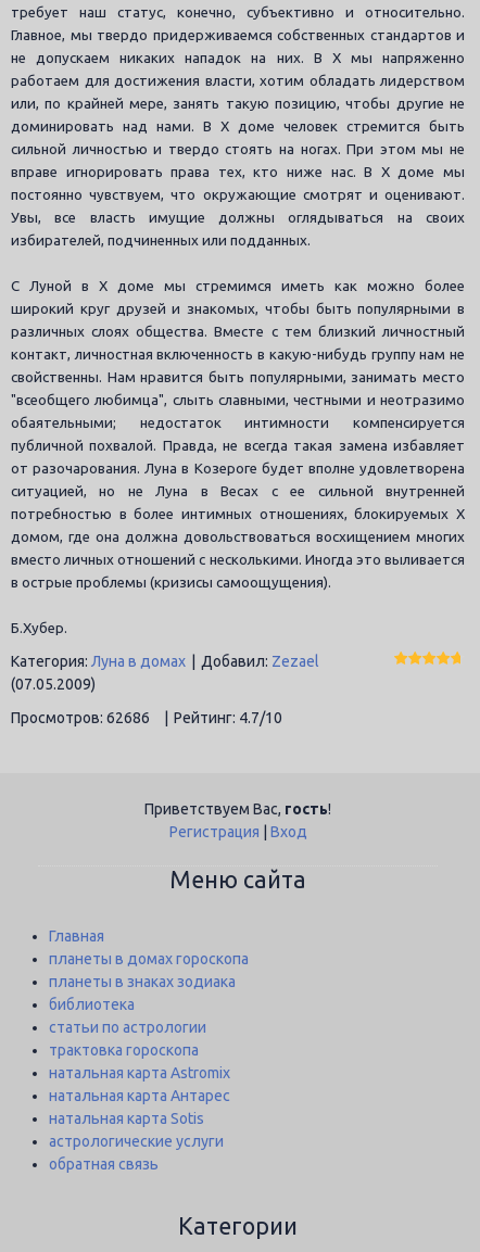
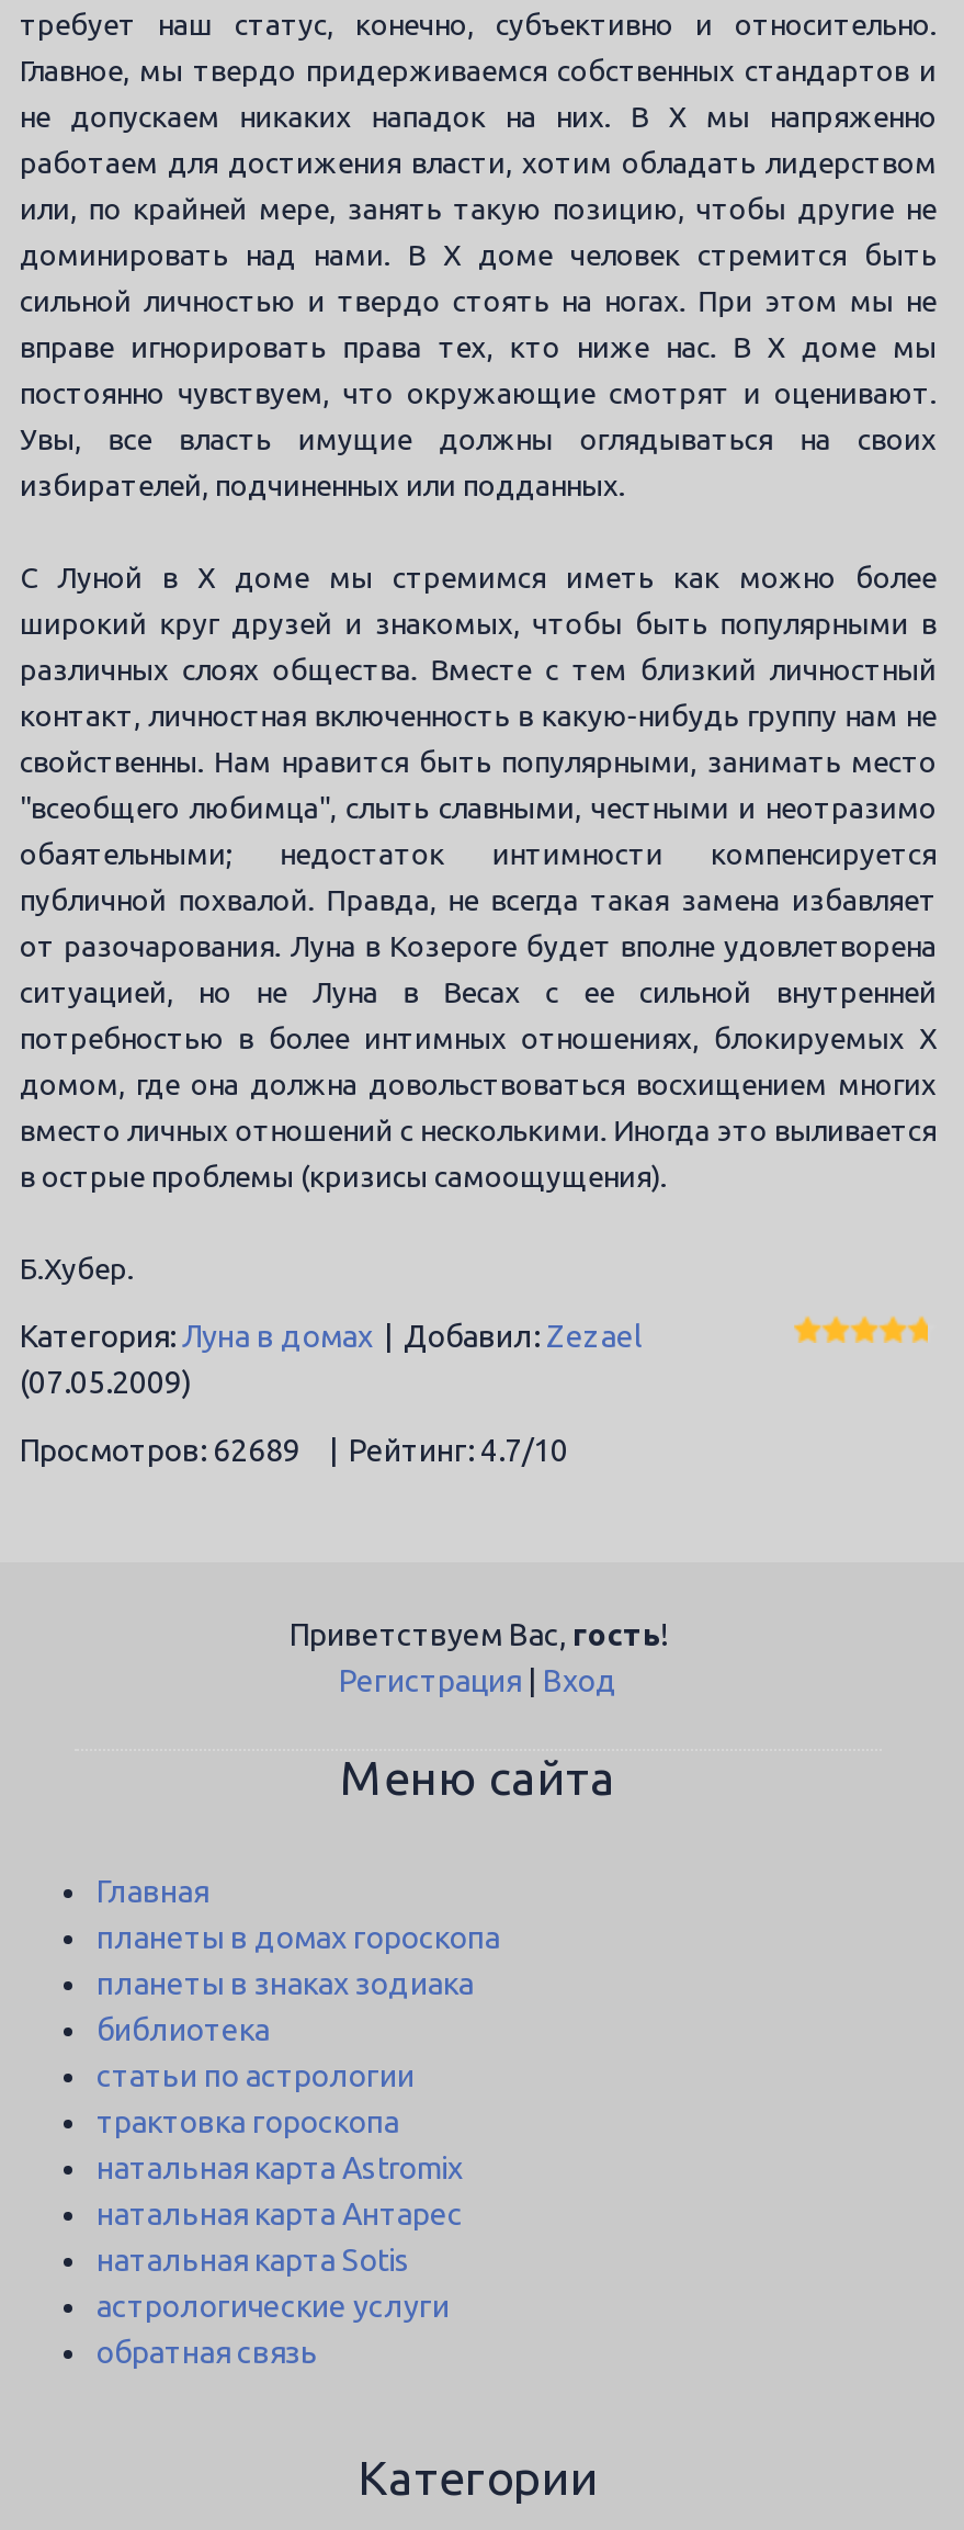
[11,709,150,726] Просмотров: 62686 -> [20,1433,300,1468] Просмотров: 62689

